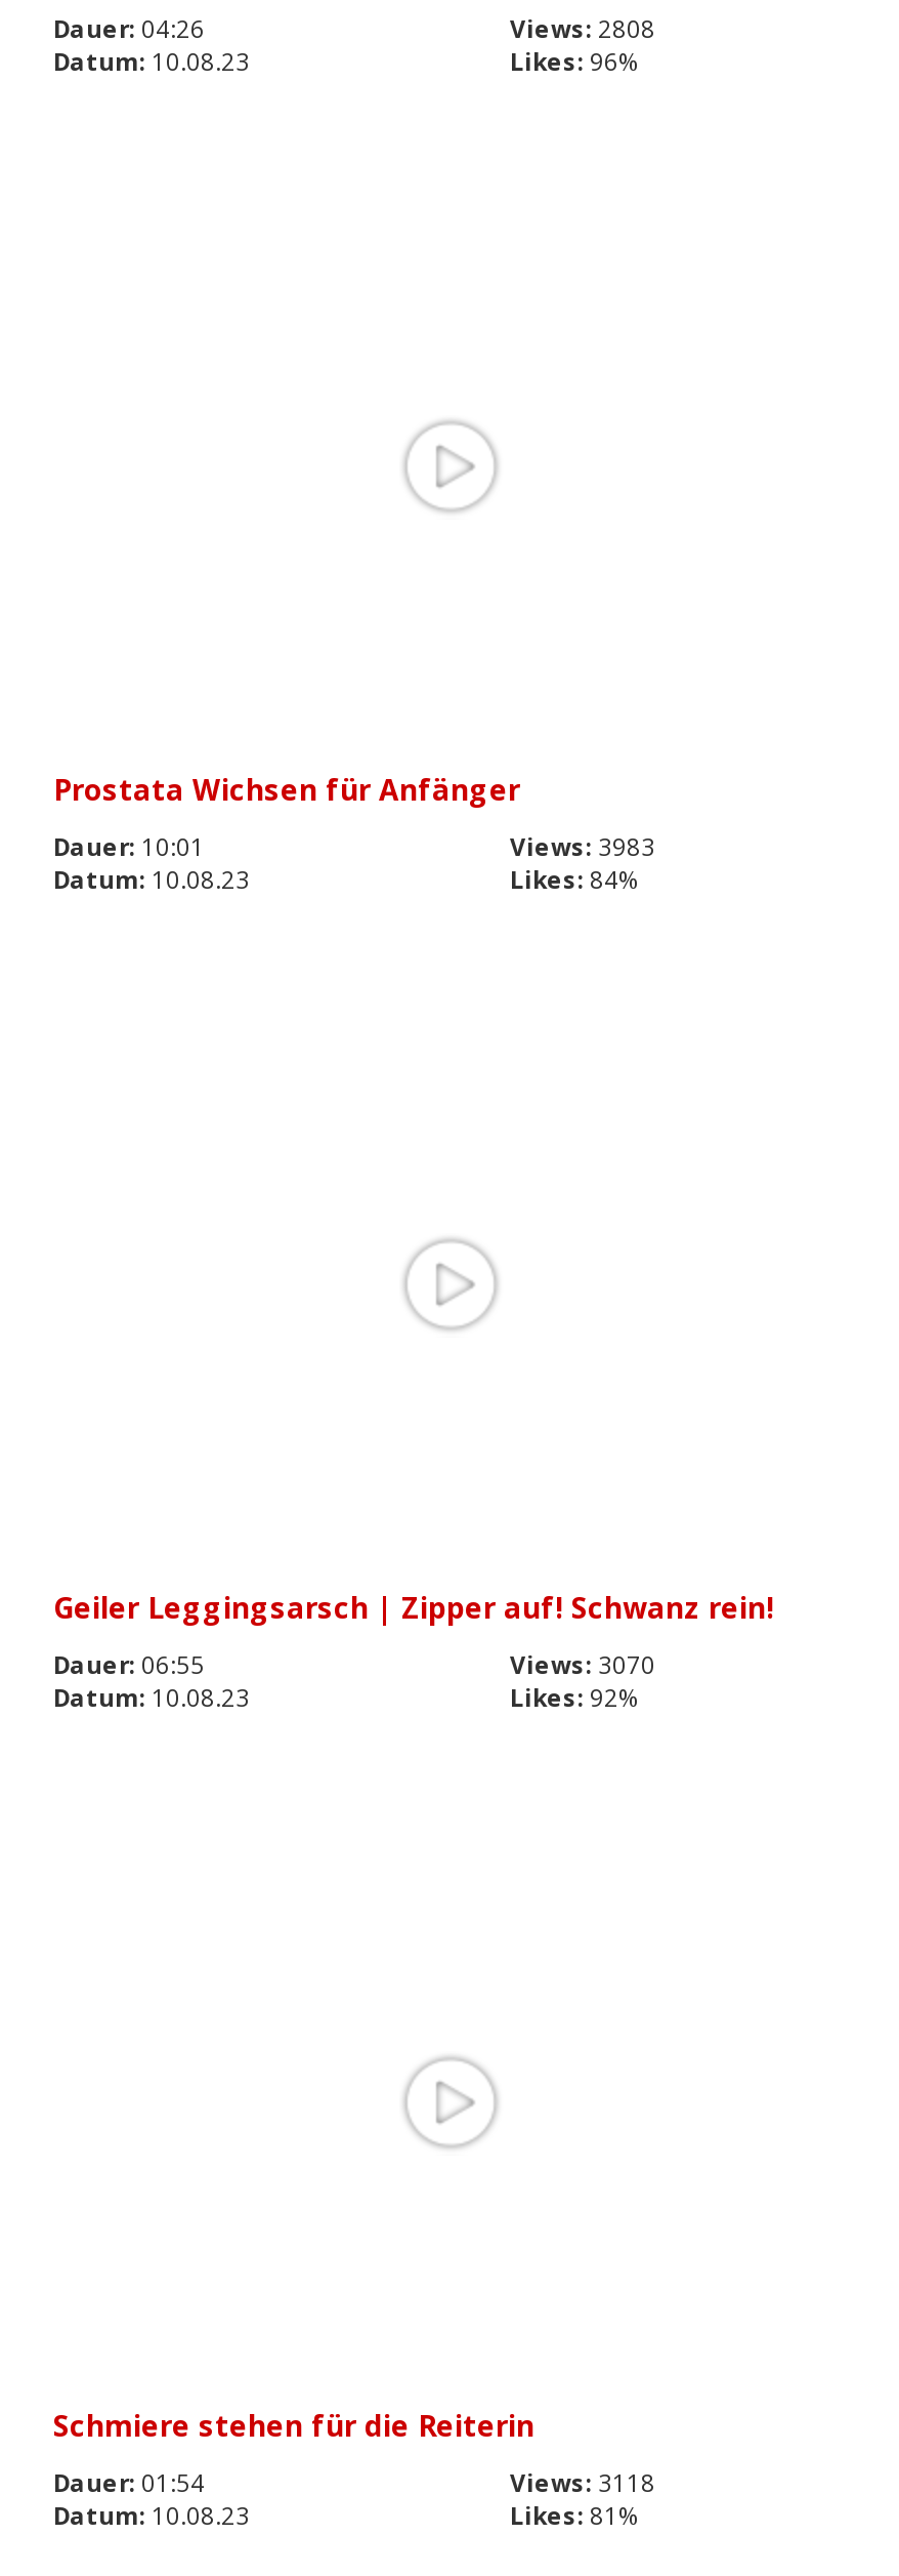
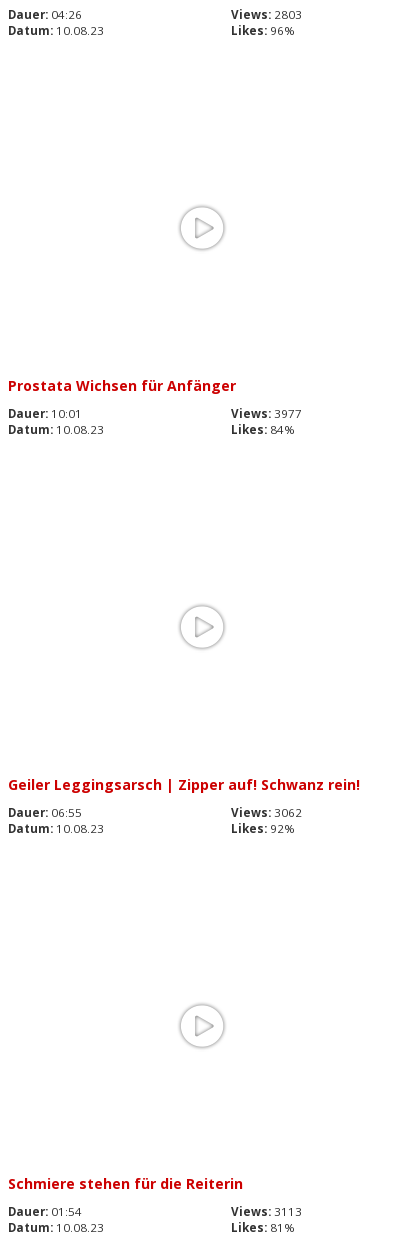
[510,13,655,44] Views: 2808 -> [231,7,302,22] Views: 2803
[510,831,655,862] Views: 3983 -> [231,406,302,421] Views: 3977
[510,1649,655,1679] Views: 3070 -> [231,805,302,820] Views: 3062
[510,2466,655,2497] Views: 3118 -> [231,1203,302,1218] Views: 3113

